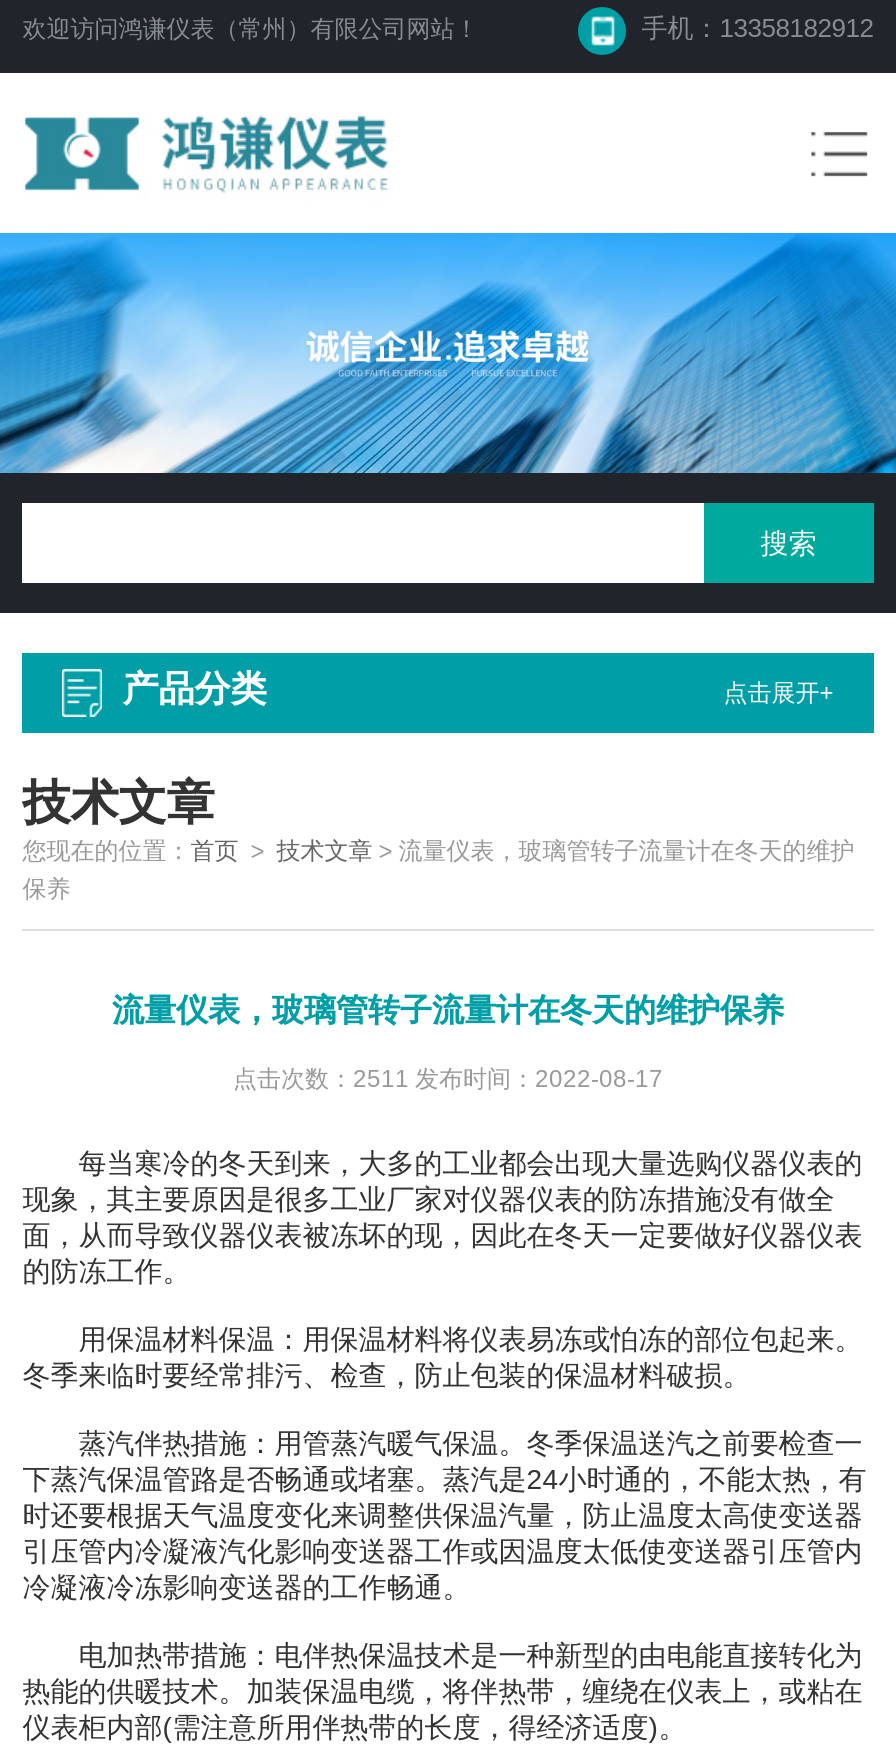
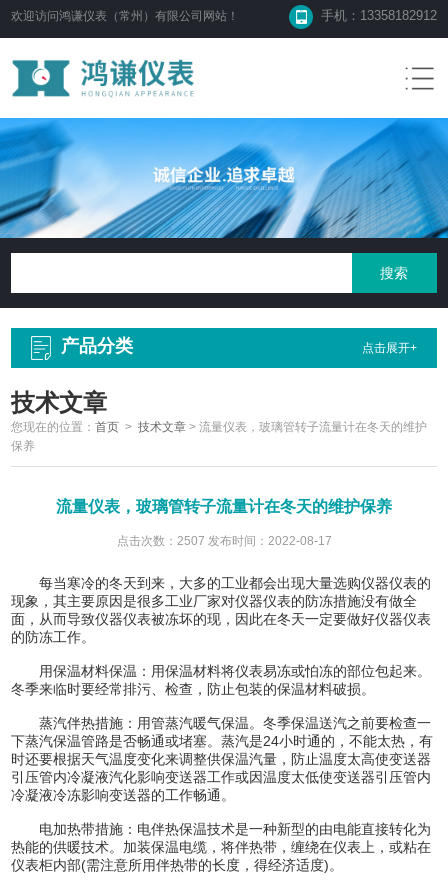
[233,1065,663,1093] 点击次数：2511 发布时间：2022-08-17 -> [116,534,331,548] 点击次数：2507 发布时间：2022-08-17

